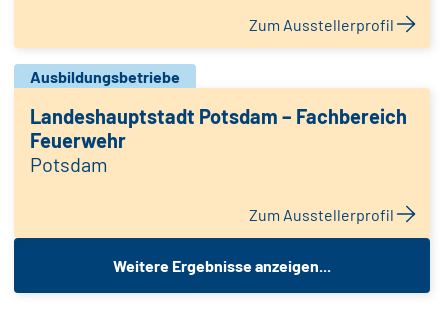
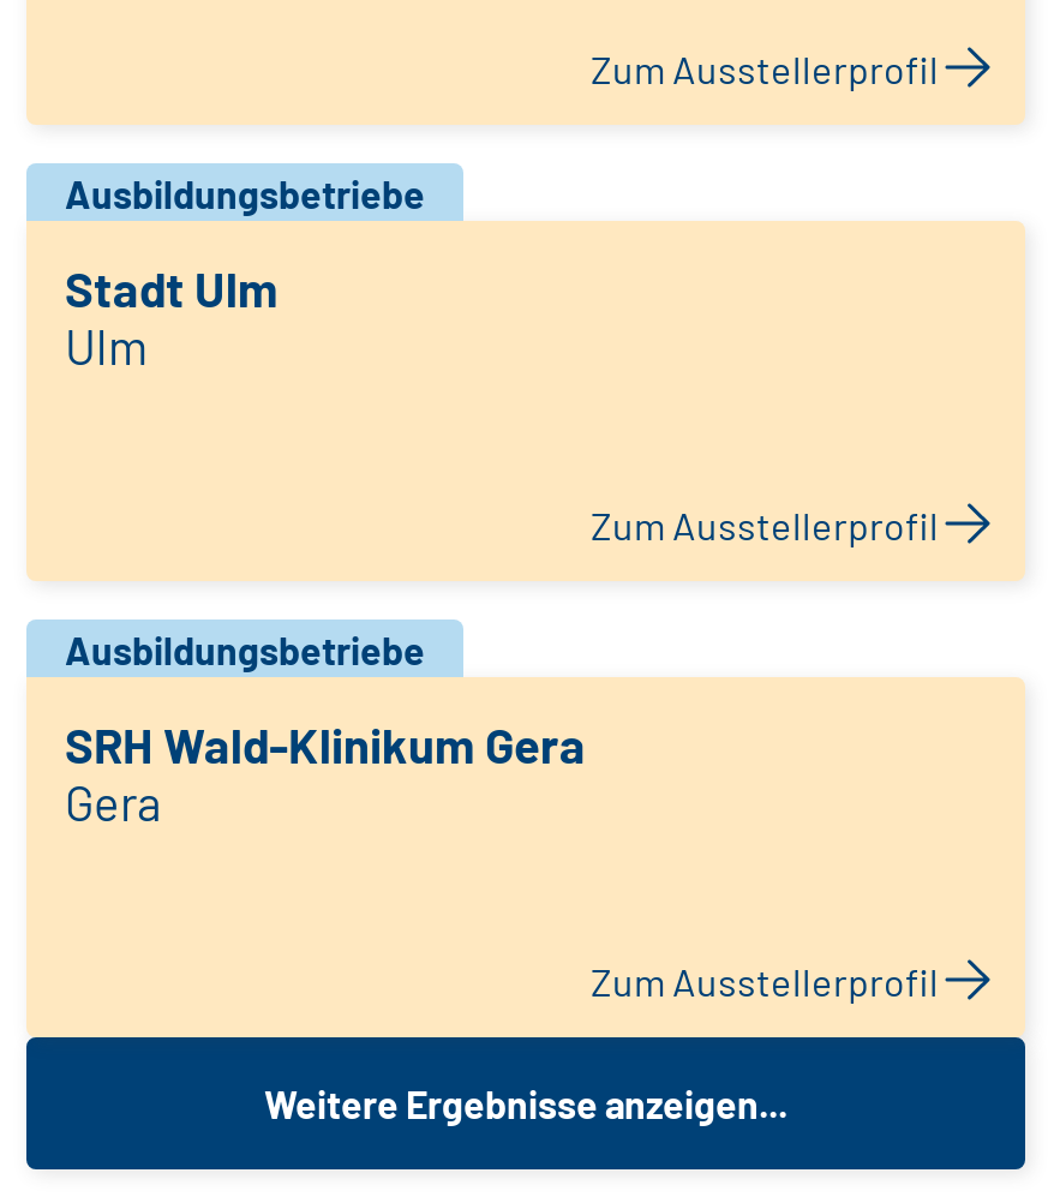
[30,104,407,176] Landeshauptstadt Potsdam – Fachbereich | Feuerwehr | Potsdam -> [65,260,939,831] Stadt Ulm | Ulm | Zum Ausstellerprofil | Ausbildungsbetriebe | SRH Wald-Klinikum Gera | Gera

